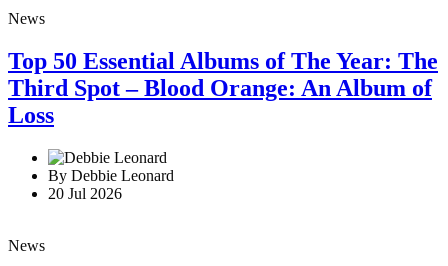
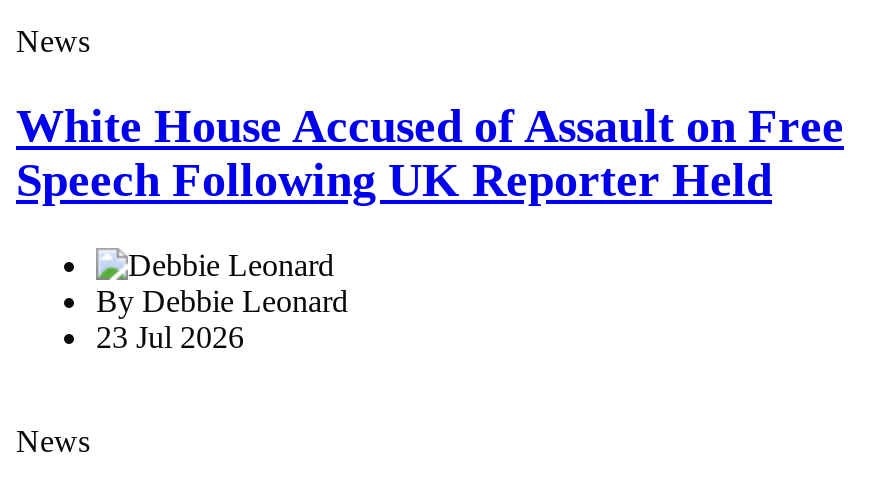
[8,48,438,128] Top 50 Essential Albums of The Year: The | Third Spot – Blood Orange: An Album of | Loss -> [16,100,844,206] White House Accused of Assault on Free | Speech Following UK Reporter Held
[48,185,122,202] 20 Jul 2026 -> [96,320,244,354] 23 Jul 2026

